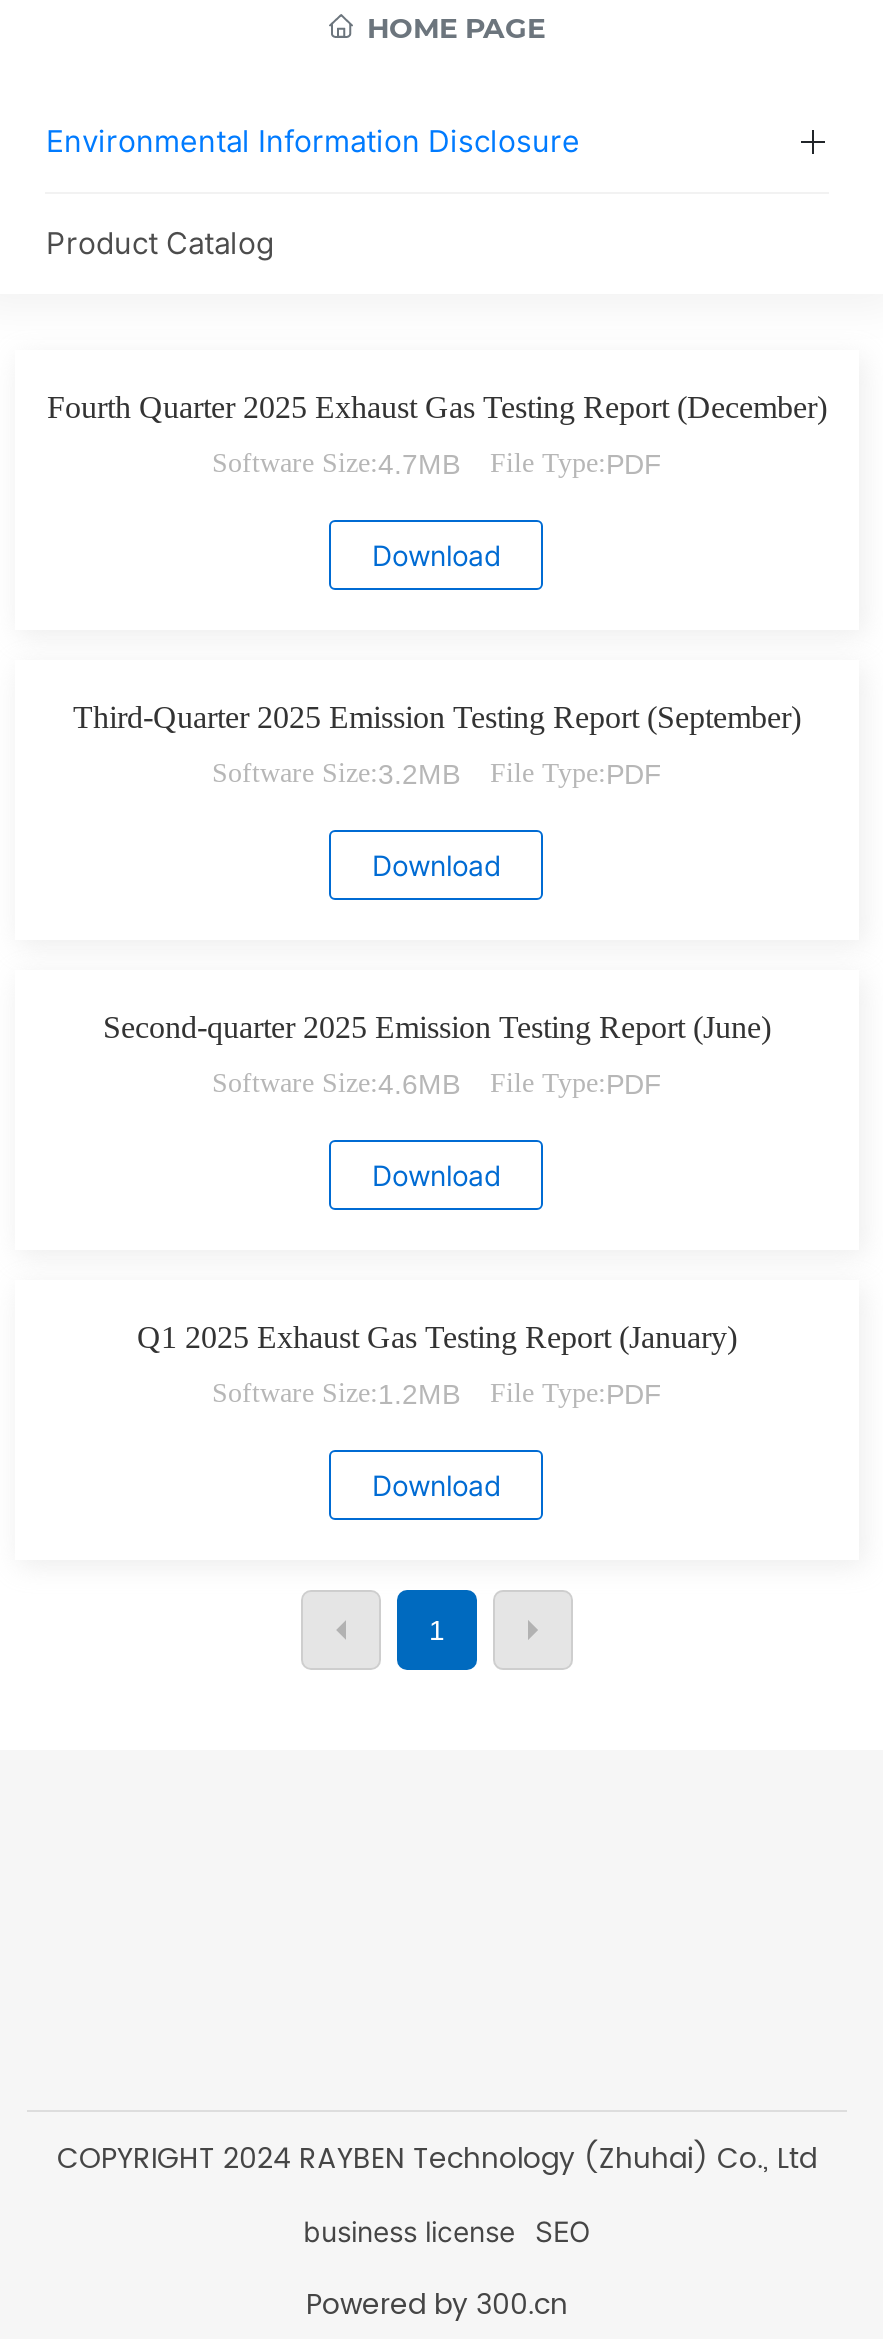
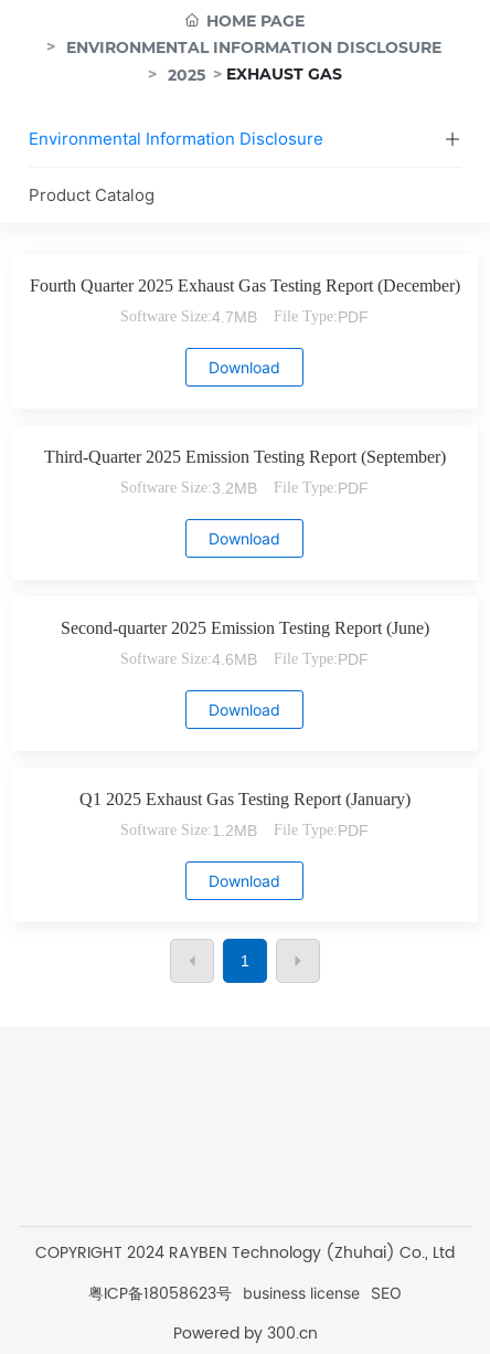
none -> [67,37,442,85] ENVIRONMENTAL INFORMATION DISCLOSURE | 2025 | EXHAUST GAS
[303,2213,591,2247] business license SEO -> [88,1281,402,1306] 粤ICP备18058623号 business license SEO

